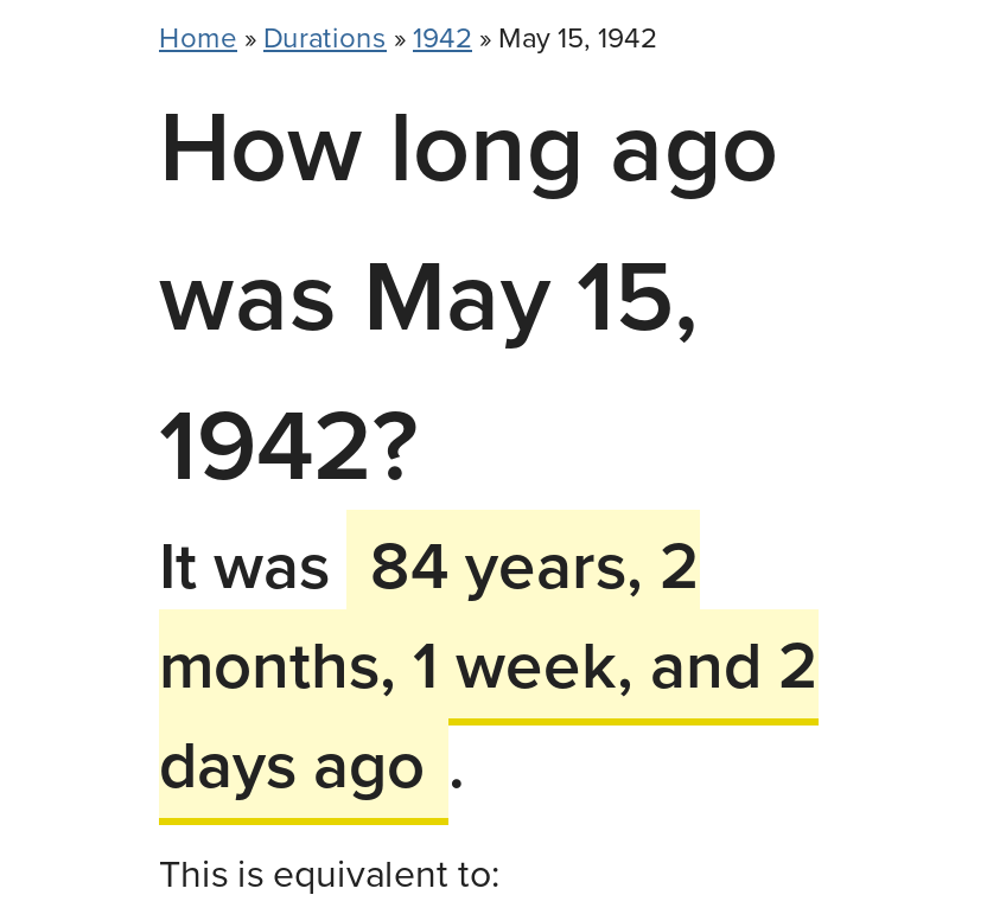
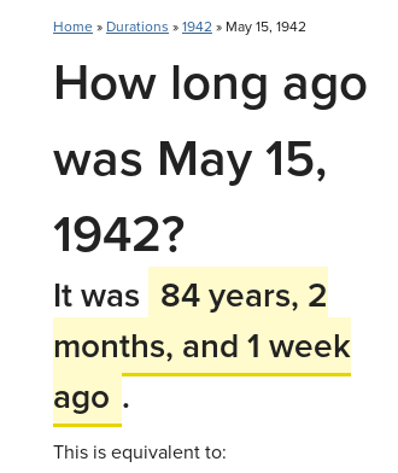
[159,616,819,811] months, 1 week, and 2 | days ago . -> [53,321,351,420] months, and 1 week | ago .

